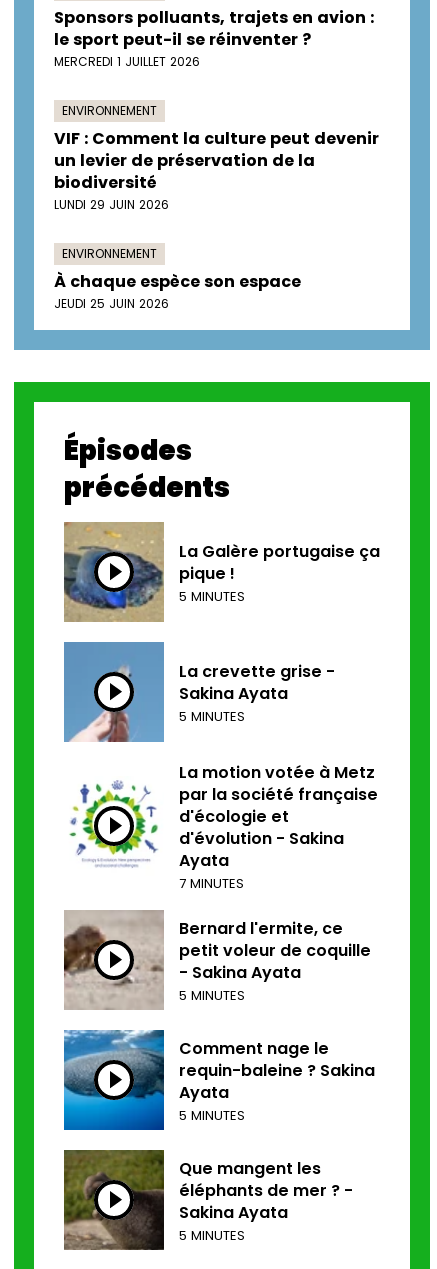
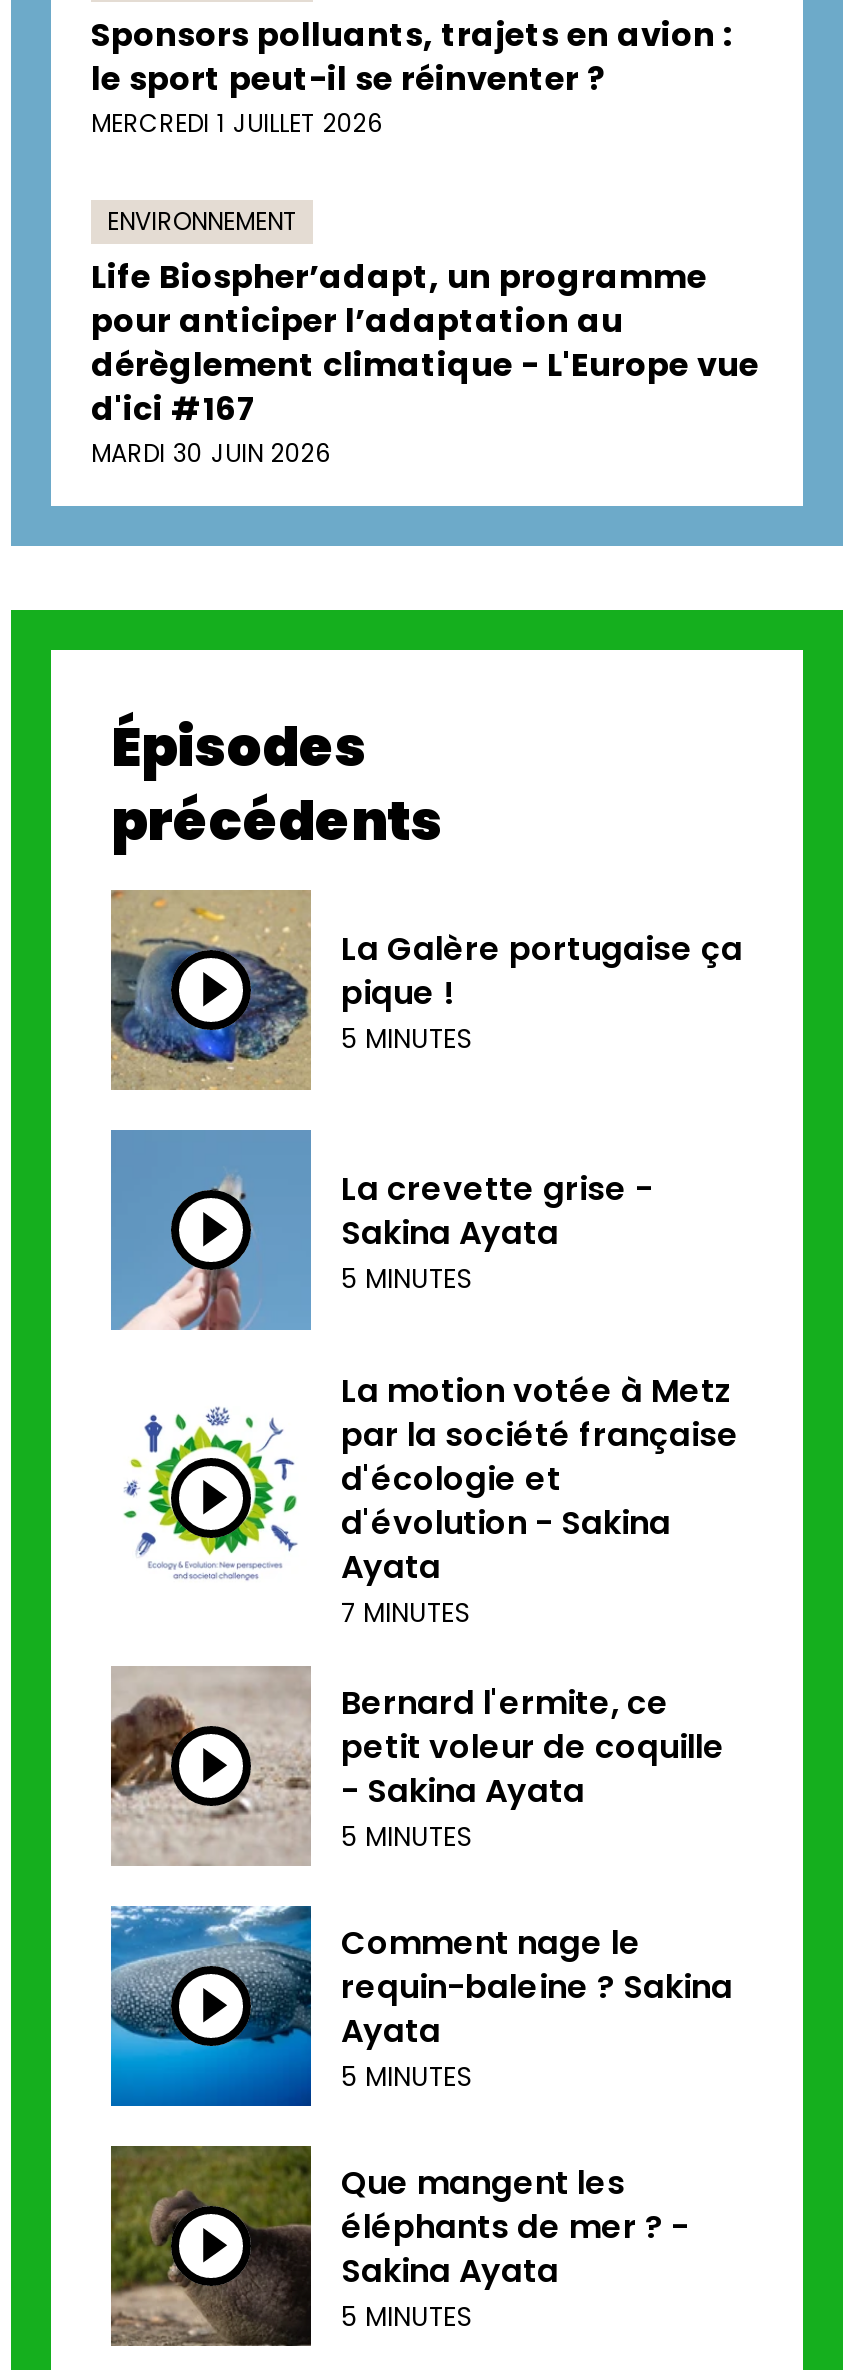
[54,127,379,312] VIF : Comment la culture peut devenir | un levier de préservation de la | biodiversité | LUNDI 29 JUIN 2026 | ENVIRONNEMENT | À chaque espèce son espace | JEUDI 25 JUIN 2026 -> [91,254,759,470] Life Biospher’adapt, un programme | pour anticiper l’adaptation au | dérèglement climatique - L'Europe vue | d'ici #167 | MARDI 30 JUIN 2026

